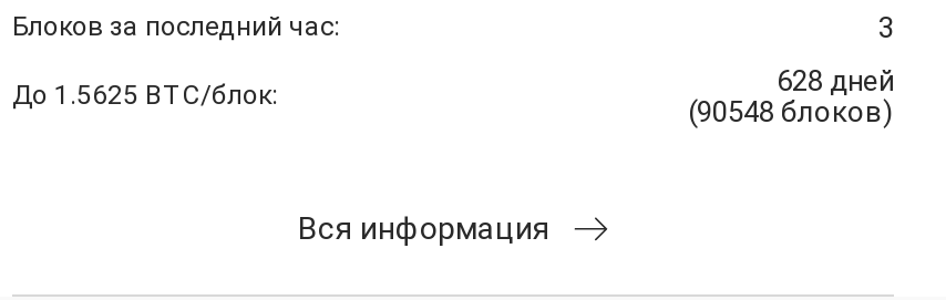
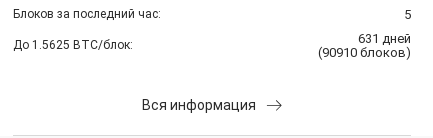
[878,11,894,44] 3 -> [404,7,411,22] 5
[777,64,894,97] 628 дней -> [358,31,411,46] 631 дней
[688,95,894,128] (90548 блоков) -> [318,45,411,60] (90910 блоков)

